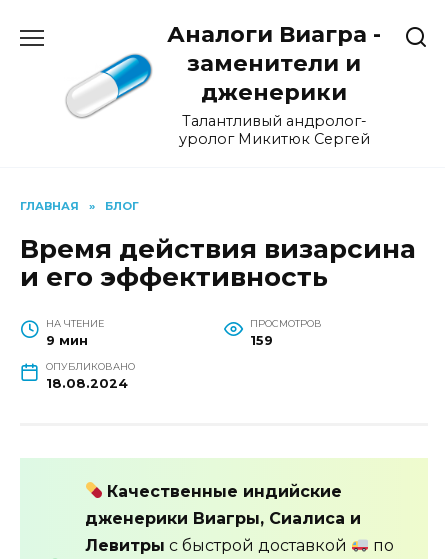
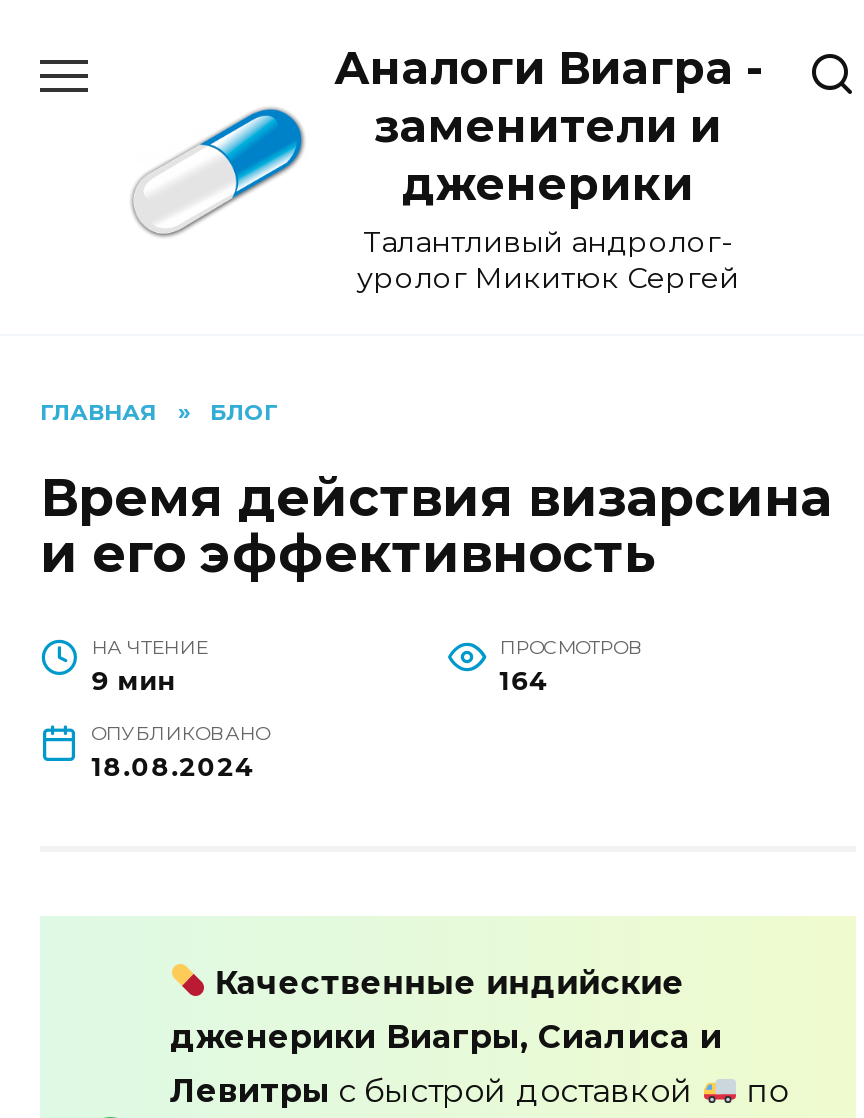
[250,333,273,348] 159 -> [499,666,549,696] 164

